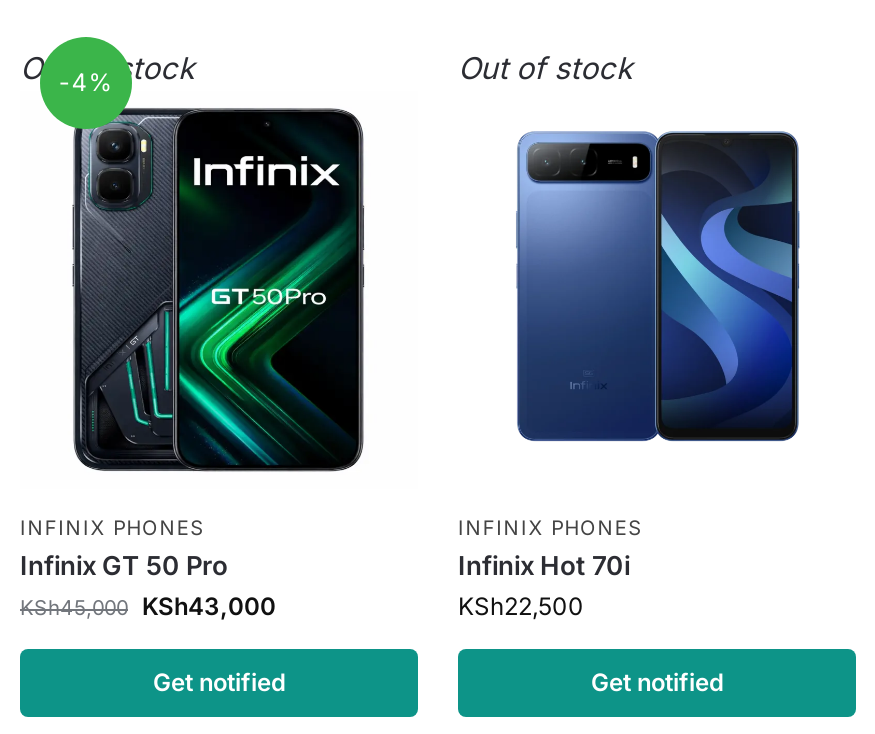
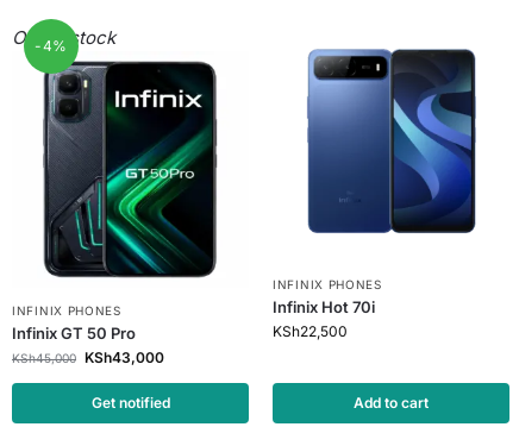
[458,49,632,87] Out of stock -> none
moved [458,129,800,621] -> [273,48,476,340]: [image] | INFINIX PHONES | Infinix Hot 70i | KSh22,500
[591,667,723,697] Get notified -> [354,394,429,412] Add to cart

